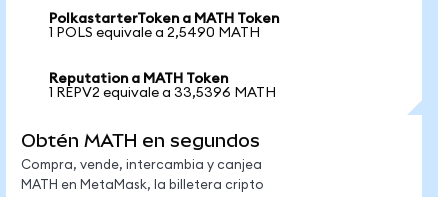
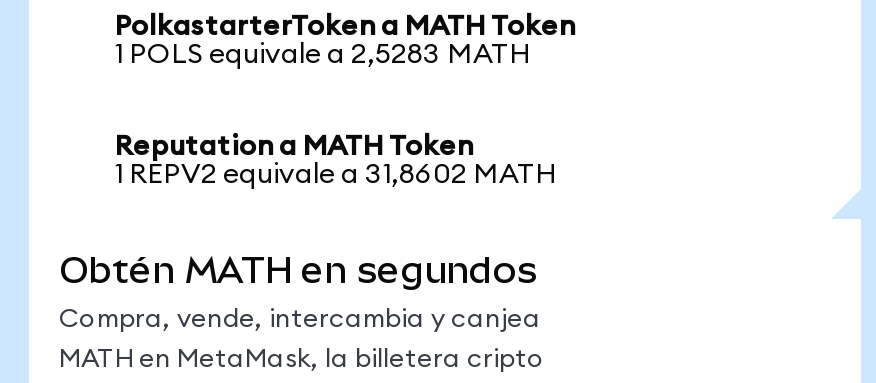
[49,26,260,40] 1 POLS equivale a 2,5490 MATH -> [115,41,531,69] 1 POLS equivale a 2,5283 MATH
[49,86,276,100] 1 REPV2 equivale a 33,5396 MATH -> [115,161,557,189] 1 REPV2 equivale a 31,8602 MATH

